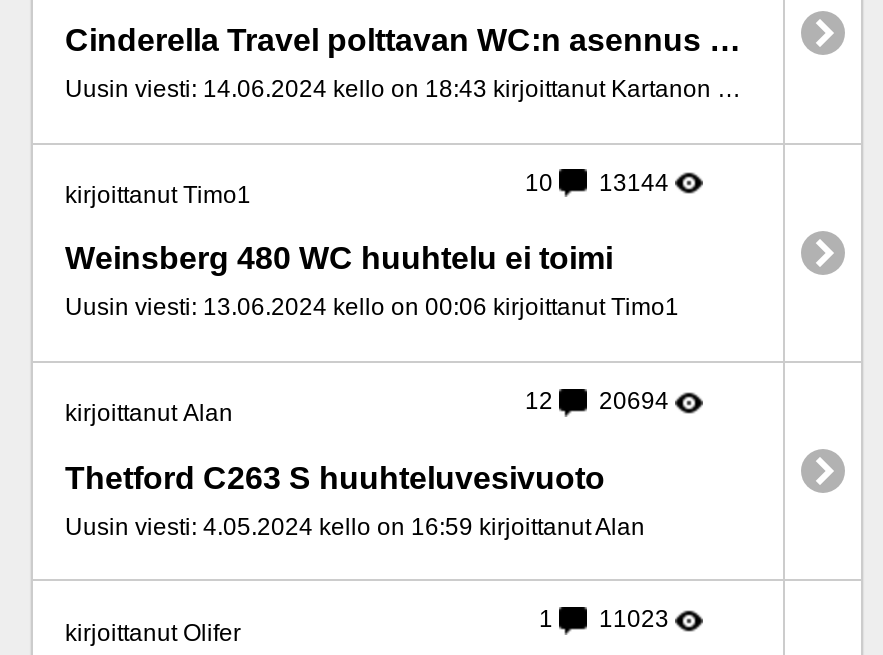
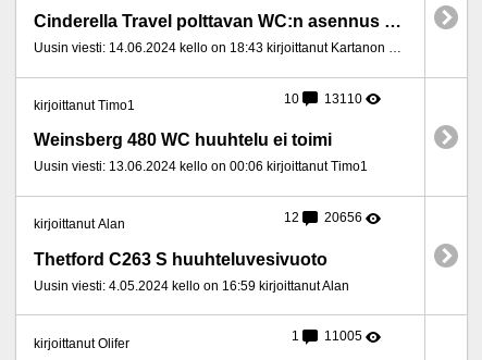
[525,168,675,196] 10 13144 -> [284,91,366,106] 10 13110
[525,387,675,415] 12 20694 -> [284,210,366,225] 12 20656
[539,605,675,633] 1 11023 -> [292,329,366,344] 1 11005

